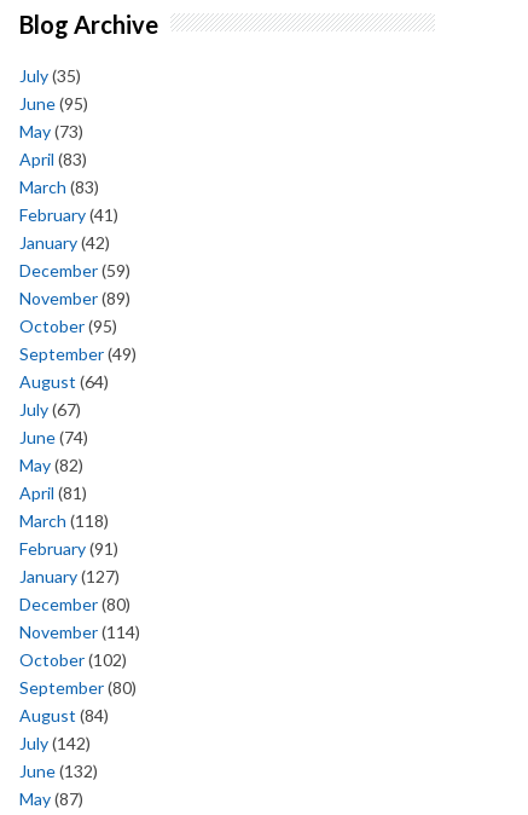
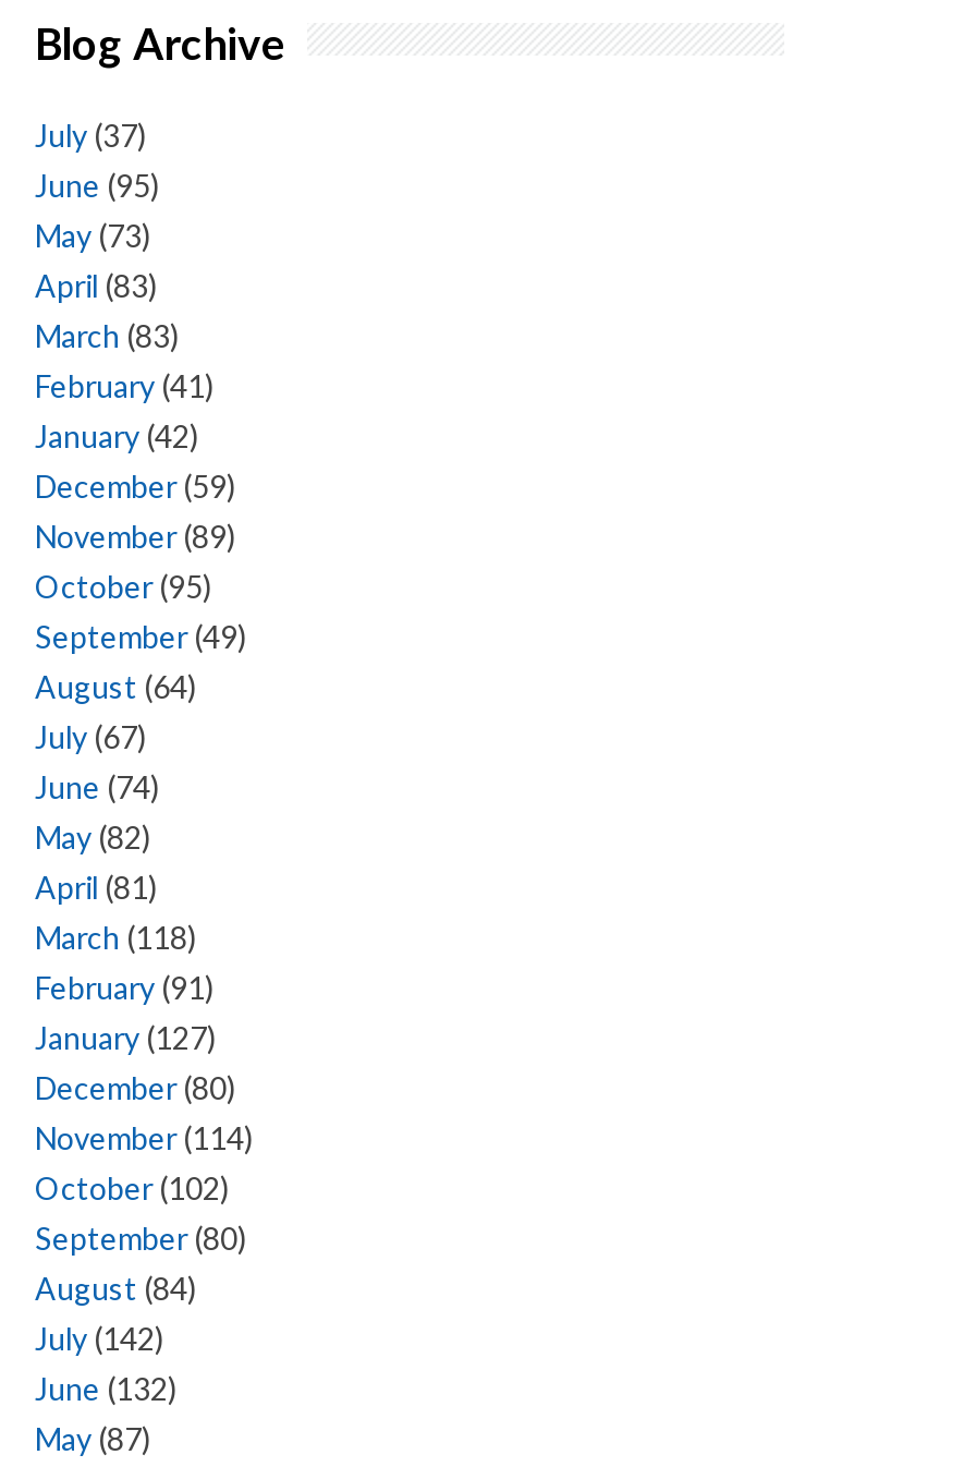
[19,66,81,86] July (35) -> [35,117,146,154] July (37)

